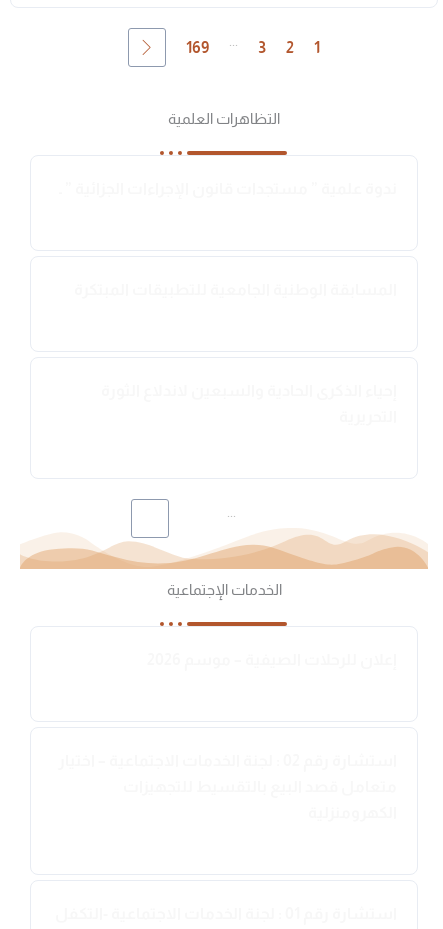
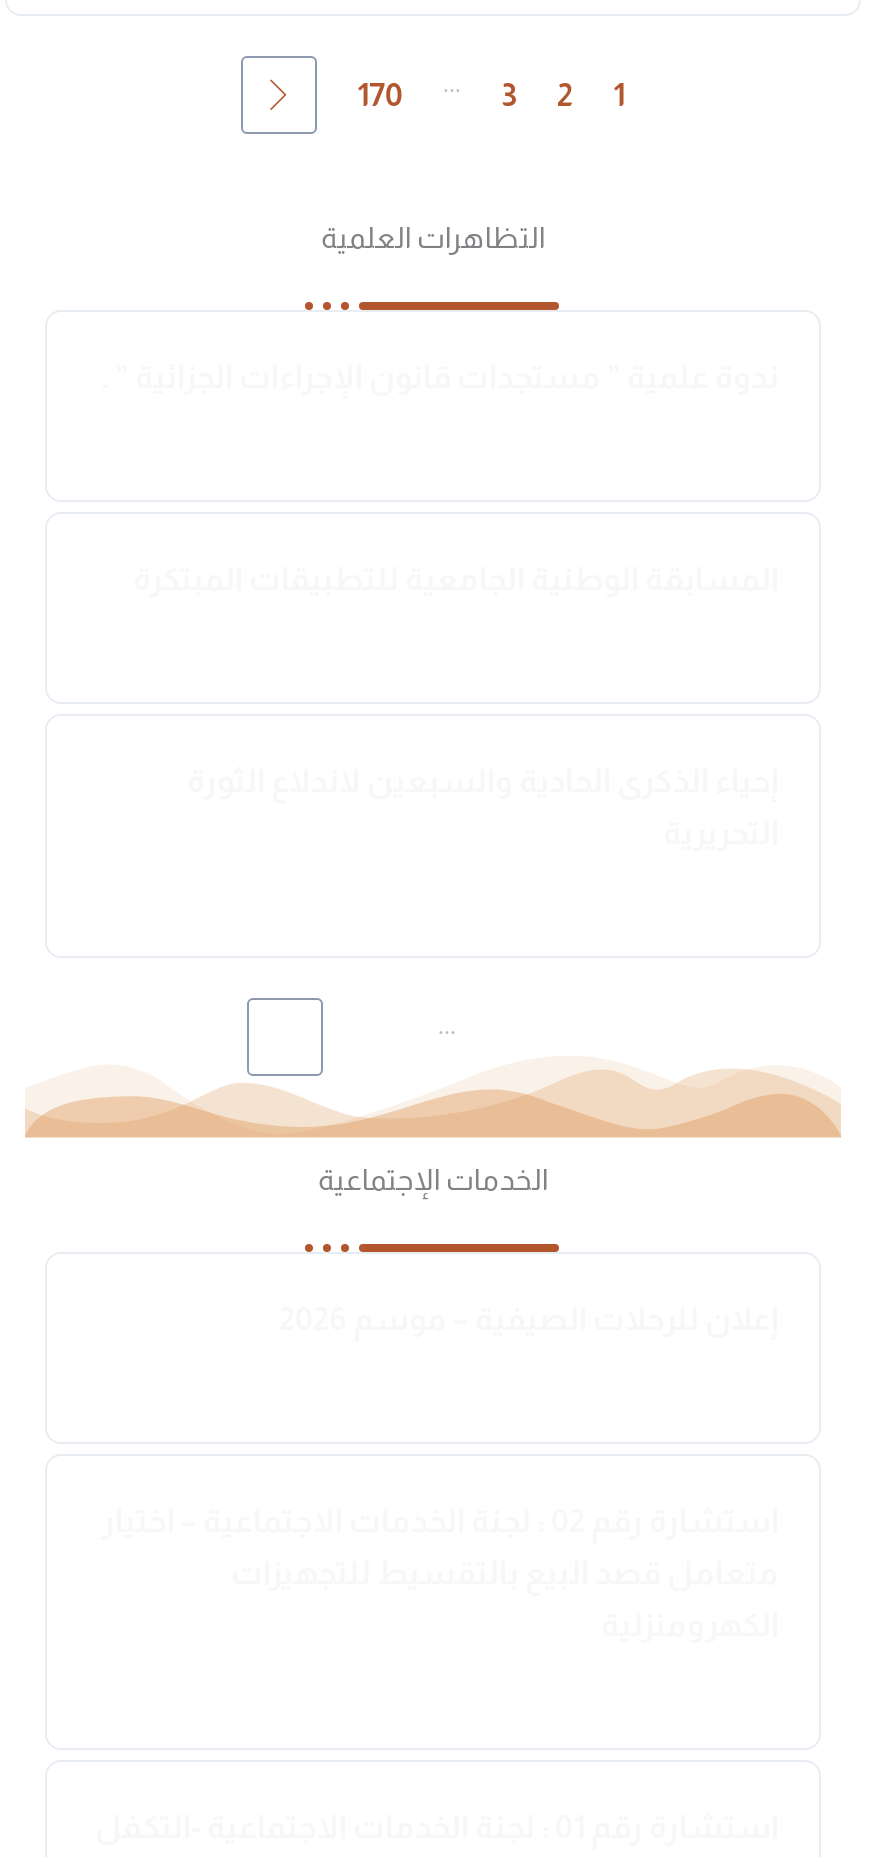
[186,39,209,56] 169 -> [357,77,403,111] 170

